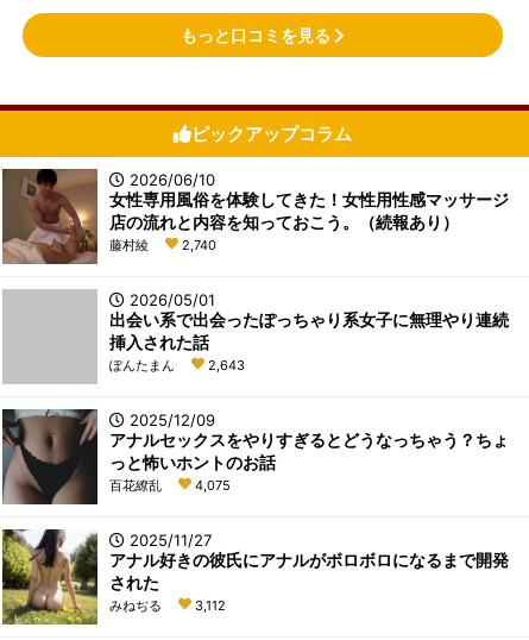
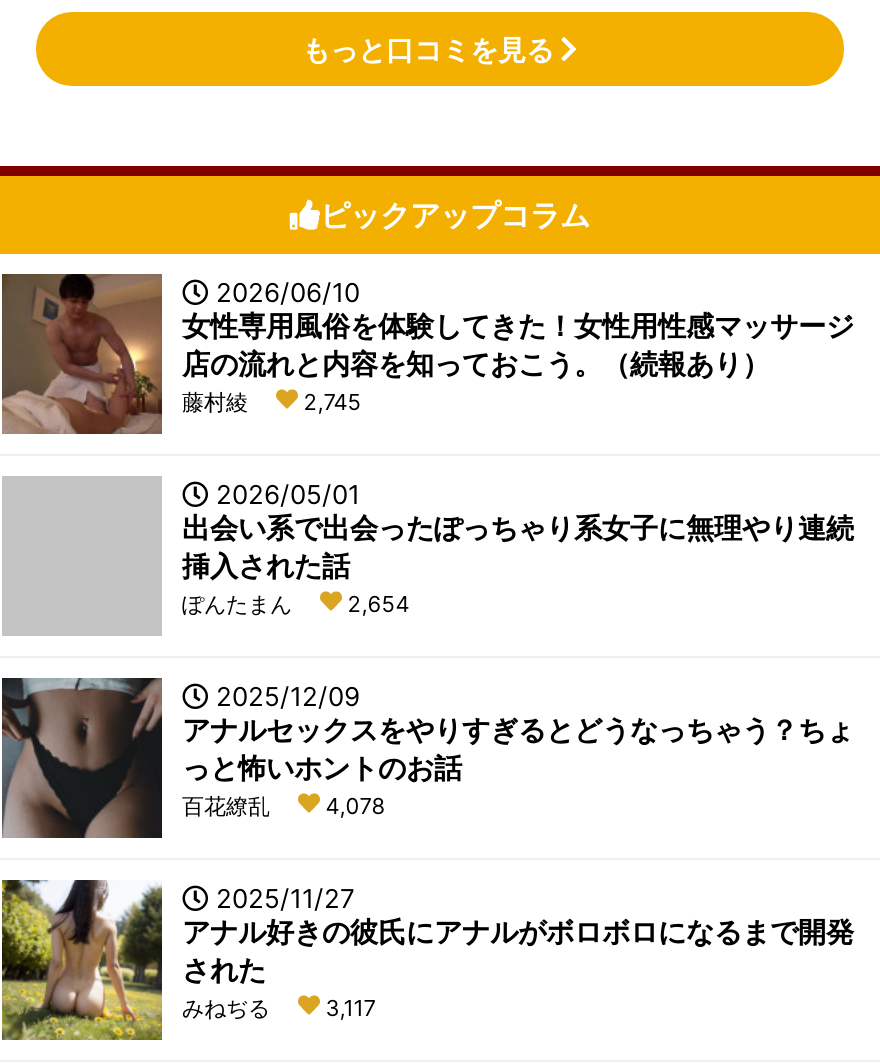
[182,237,216,253] 2,740 -> [304,388,362,416] 2,745
[109,357,245,374] ぽんたまん 2,643 -> [182,590,410,618] ぽんたまん 2,654
[195,477,230,494] 4,075 -> [326,792,386,820] 4,078
[109,597,226,614] みねぢる 3,112 -> [182,994,376,1022] みねぢる 3,117

